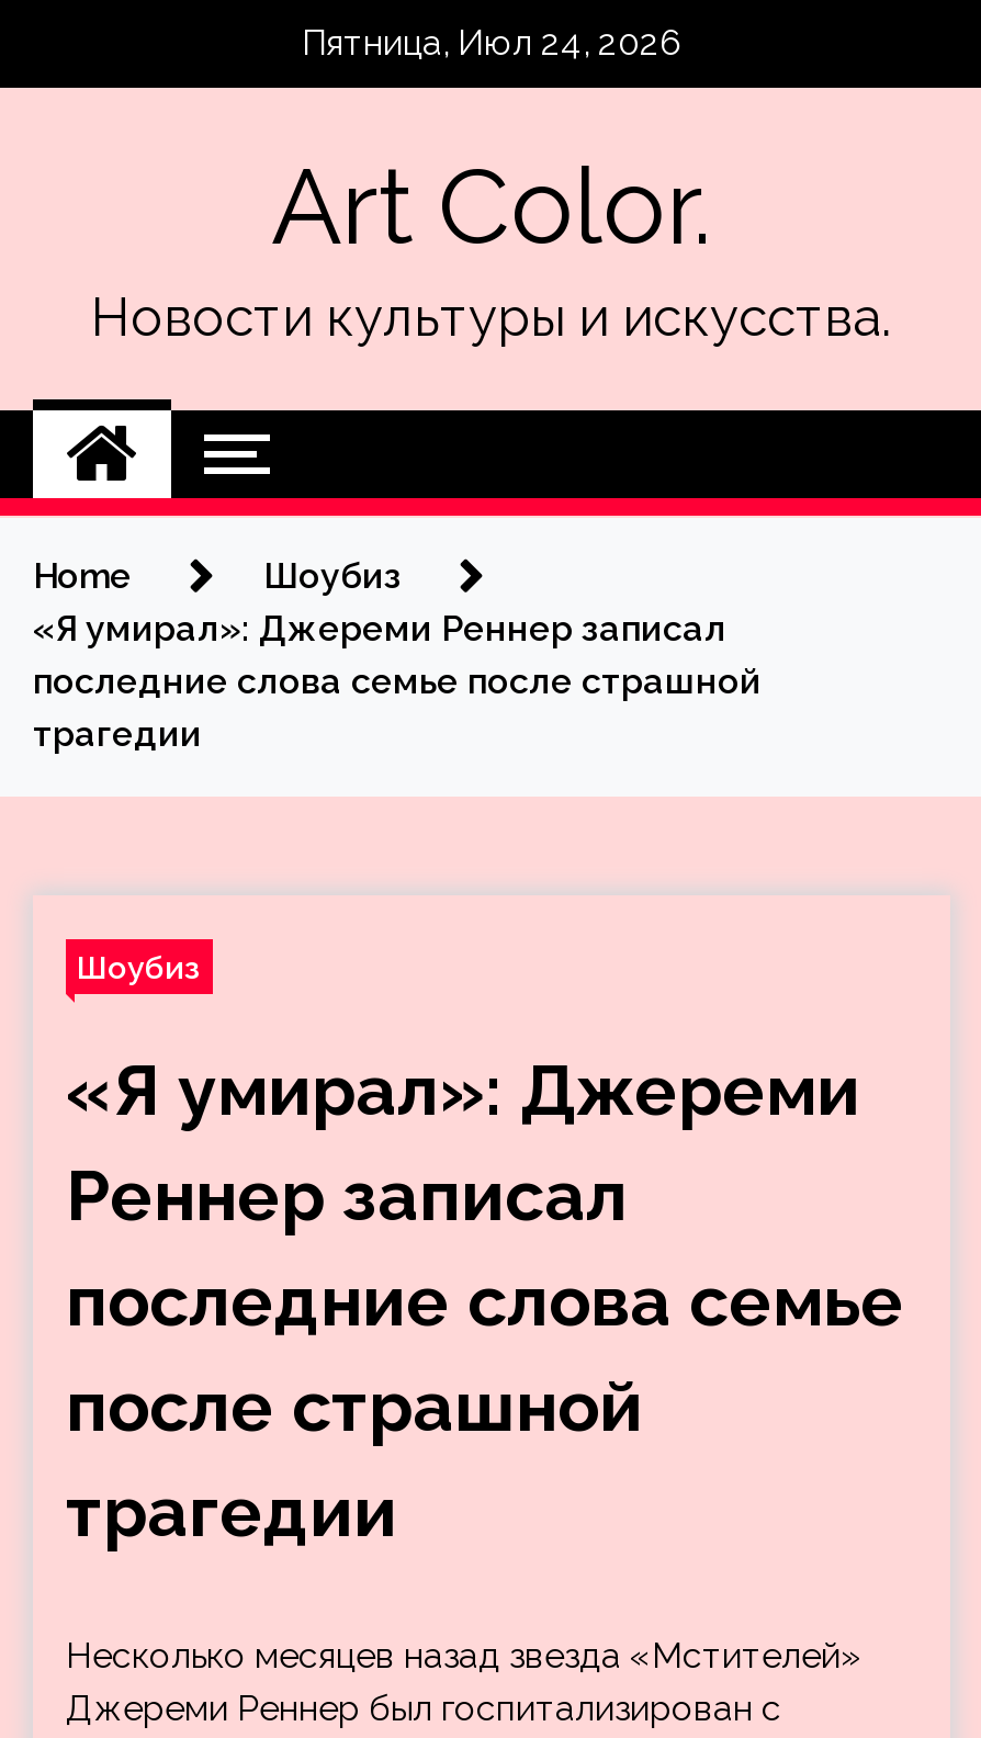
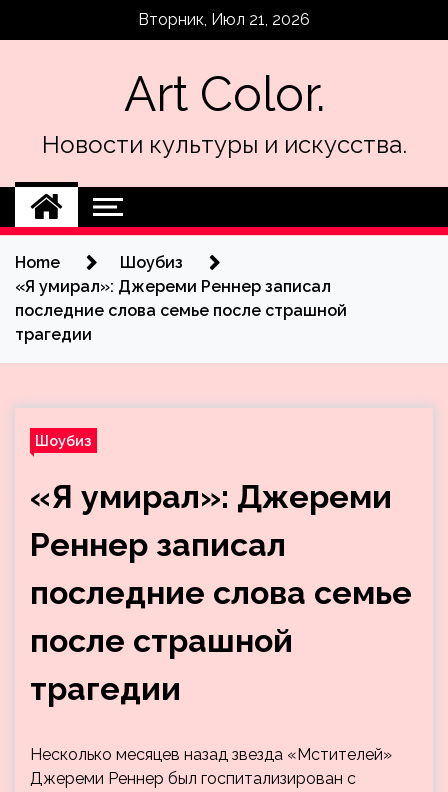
[302,22,681,64] Пятница, Июл 24, 2026 -> [138,10,310,29] Вторник, Июл 21, 2026

